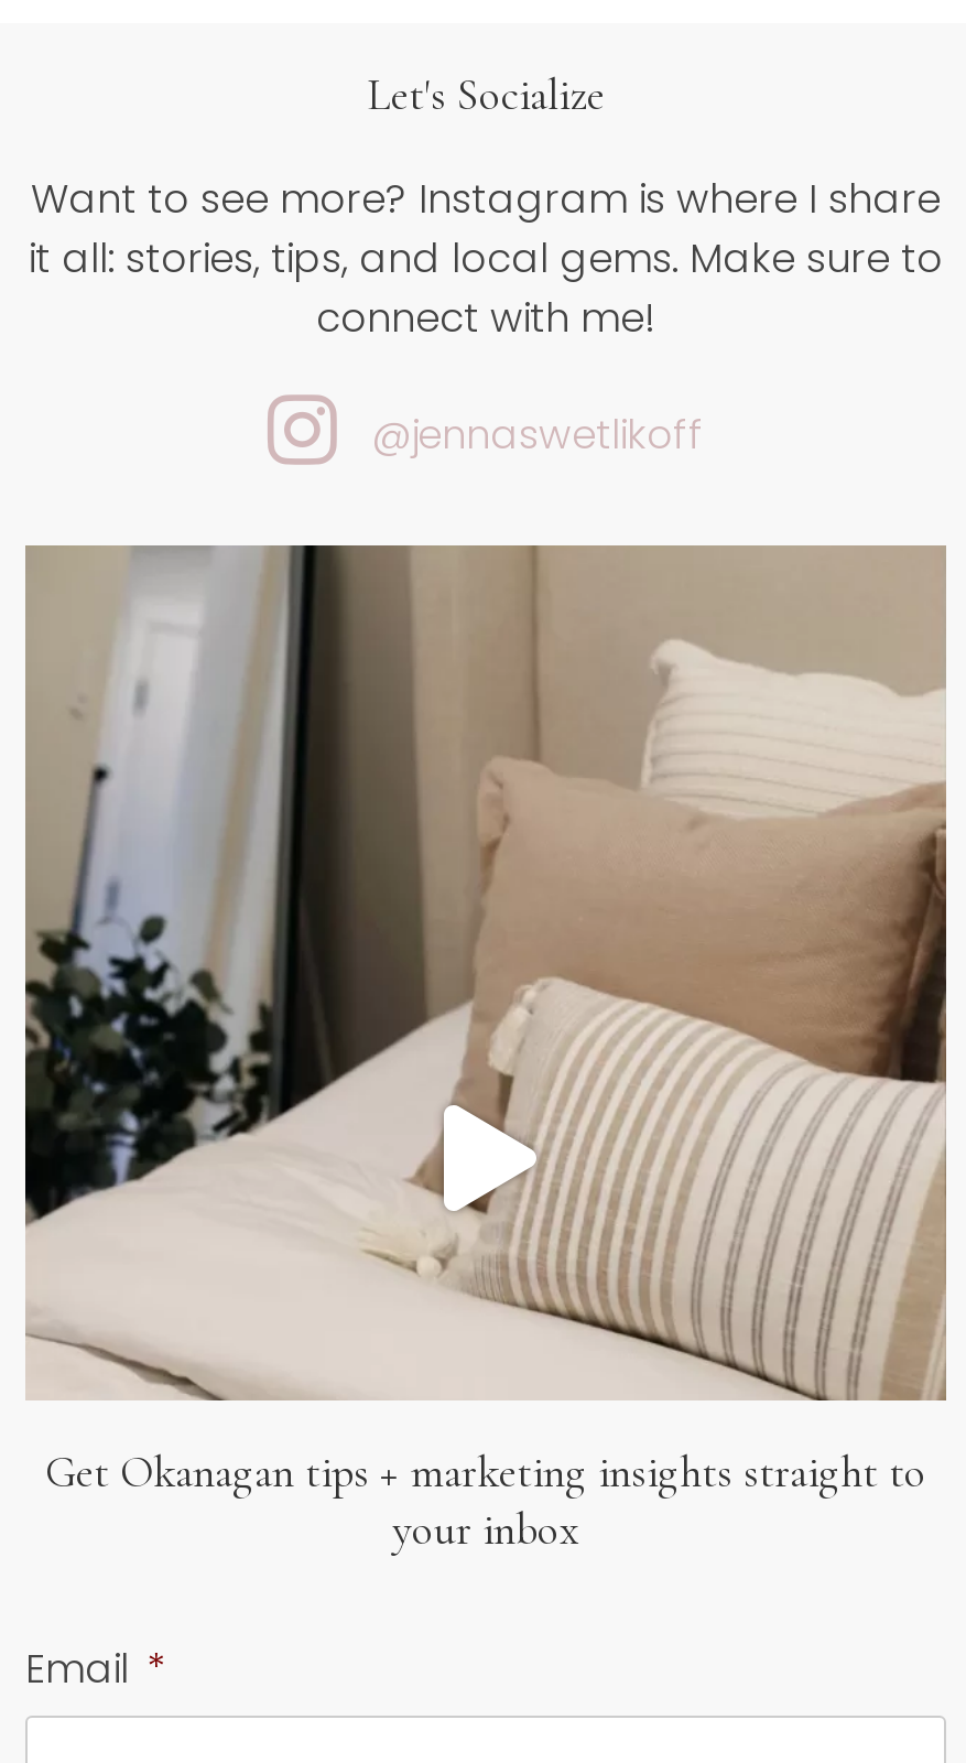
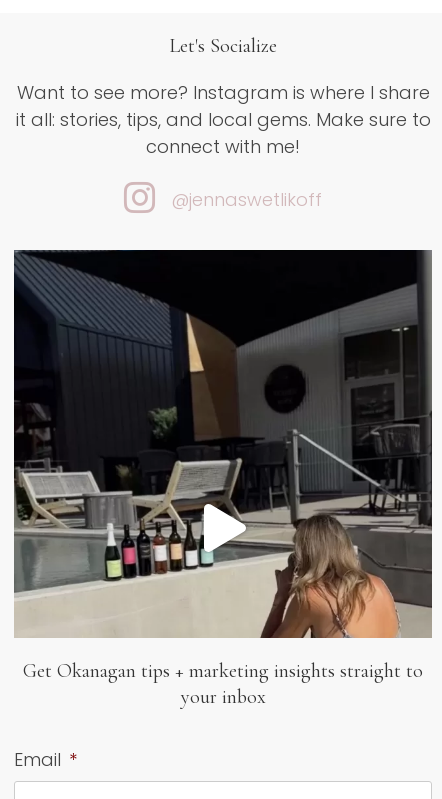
[23,543,946,1403] [image] -> [14,249,433,639] [image]

